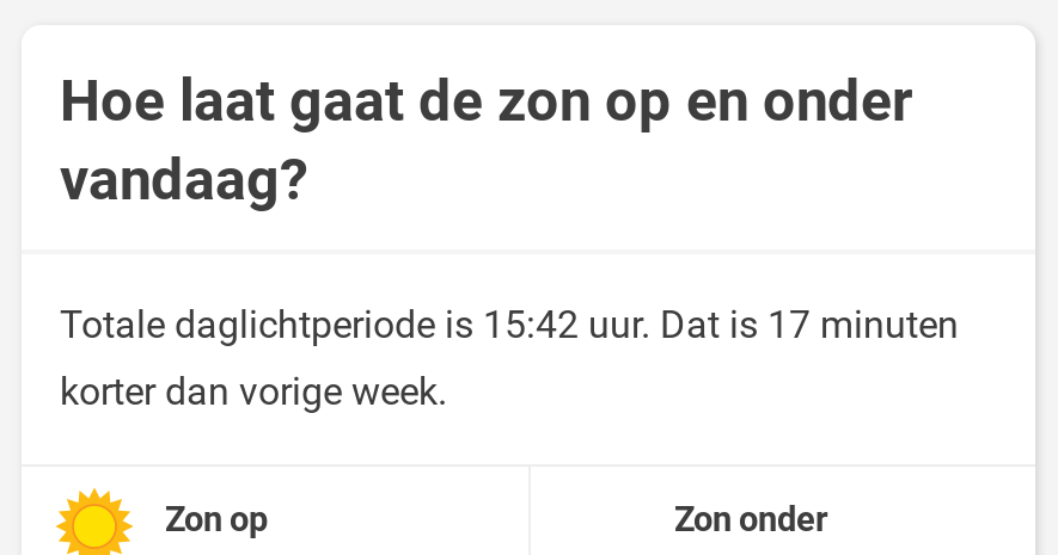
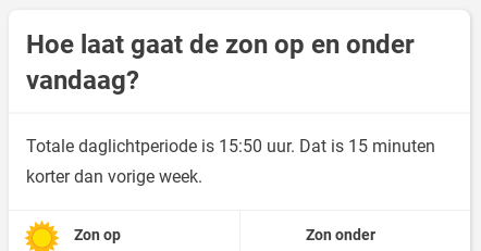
[60,301,959,347] Totale daglichtperiode is 15:42 uur. Dat is 17 minuten -> [26,136,435,156] Totale daglichtperiode is 15:50 uur. Dat is 15 minuten

